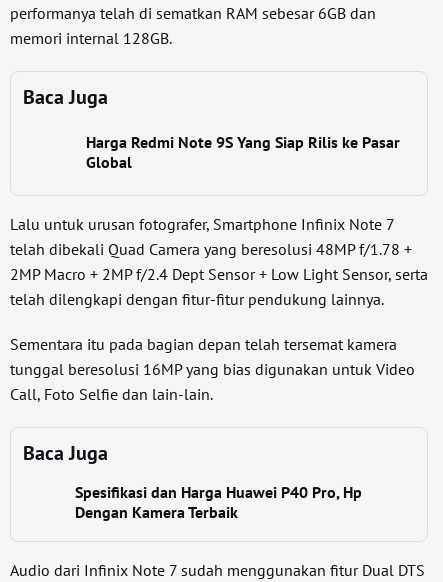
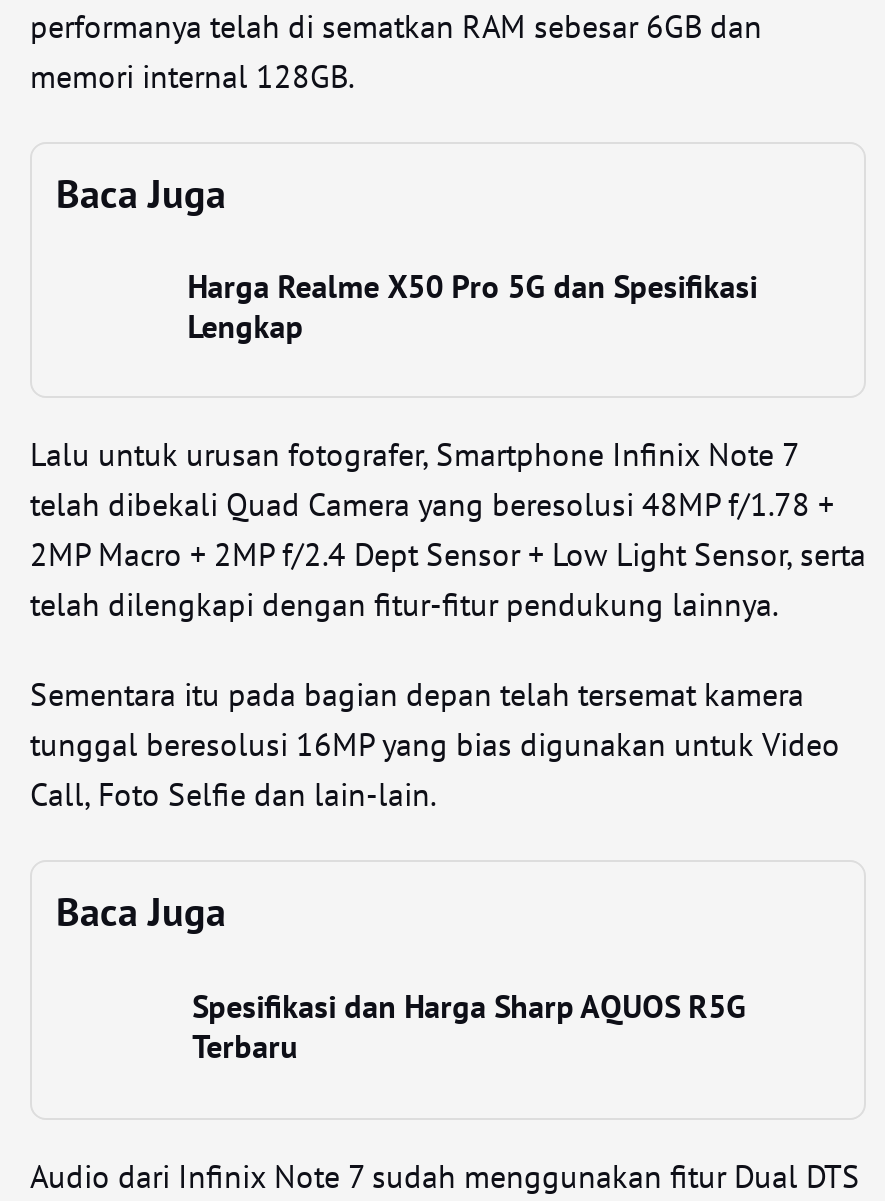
[86,132,400,172] Harga Redmi Note 9S Yang Siap Rilis ke Pasar | Global -> [188,266,758,346] Harga Realme X50 Pro 5G dan Spesifikasi | Lengkap
[75,482,362,522] Spesifikasi dan Harga Huawei P40 Pro, Hp | Dengan Kamera Terbaik -> [192,986,746,1066] Spesifikasi dan Harga Sharp AQUOS R5G | Terbaru

